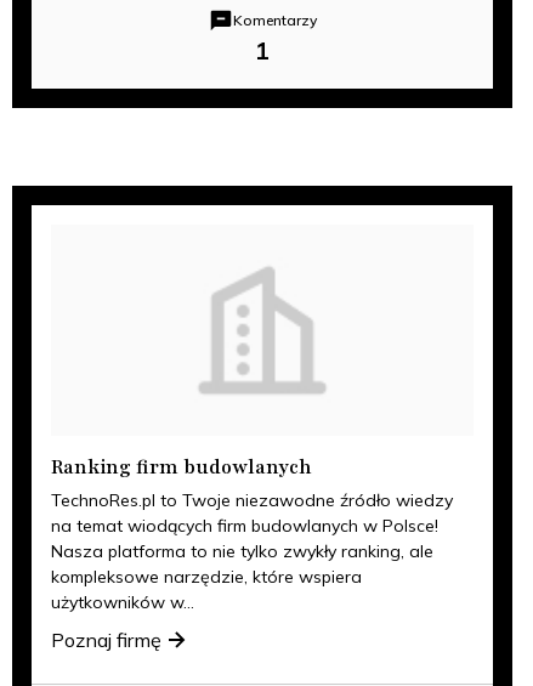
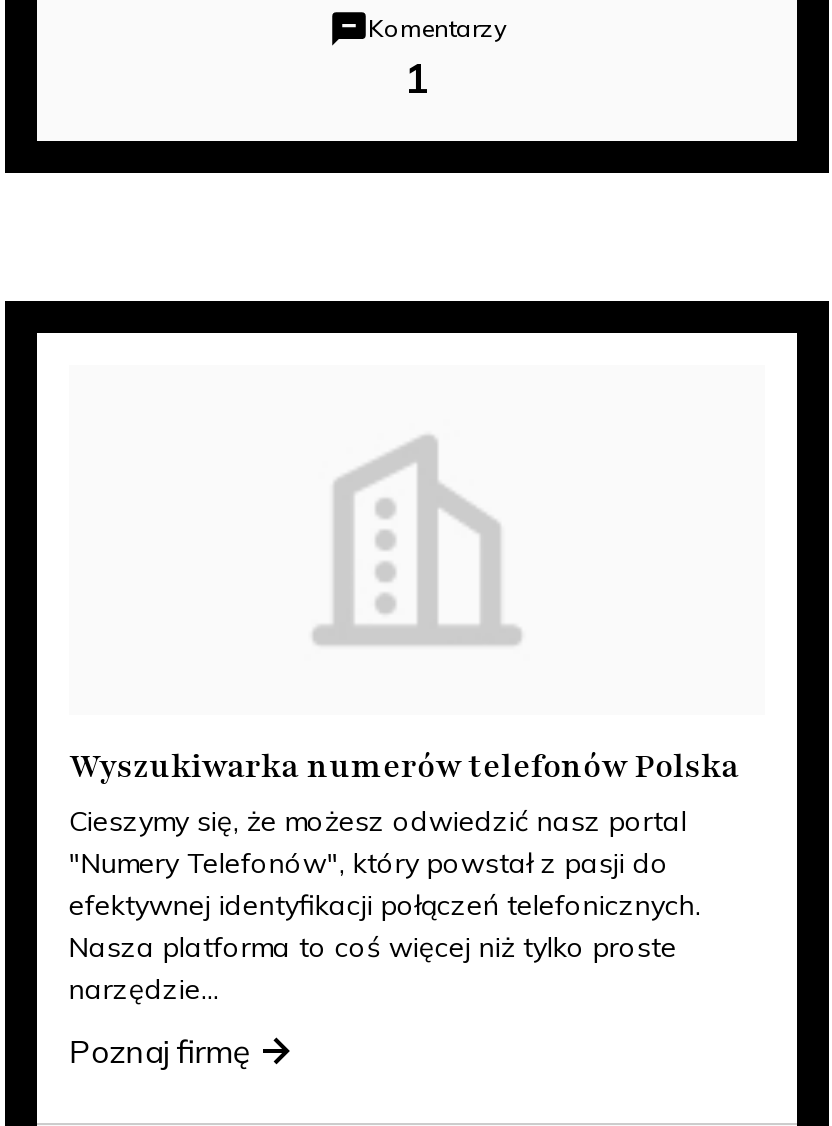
[51,454,453,613] Ranking firm budowlanych | TechnoRes.pl to Twoje niezawodne źródło wiedzy | na temat wiodących firm budowlanych w Polsce! | Nasza platforma to nie tylko zwykły ranking, ale | kompleksowe narzędzie, które wspiera | użytkowników w... -> [69,744,739,1006] Wyszukiwarka numerów telefonów Polska | Cieszymy się, że możesz odwiedzić nasz portal | "Numery Telefonów", który powstał z pasji do | efektywnej identyfikacji połączeń telefonicznych. | Nasza platforma to coś więcej niż tylko proste | narzędzie...

